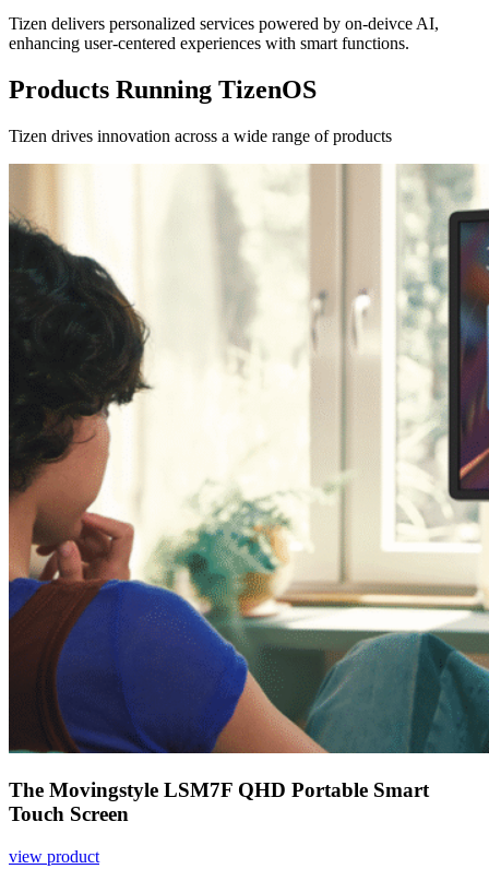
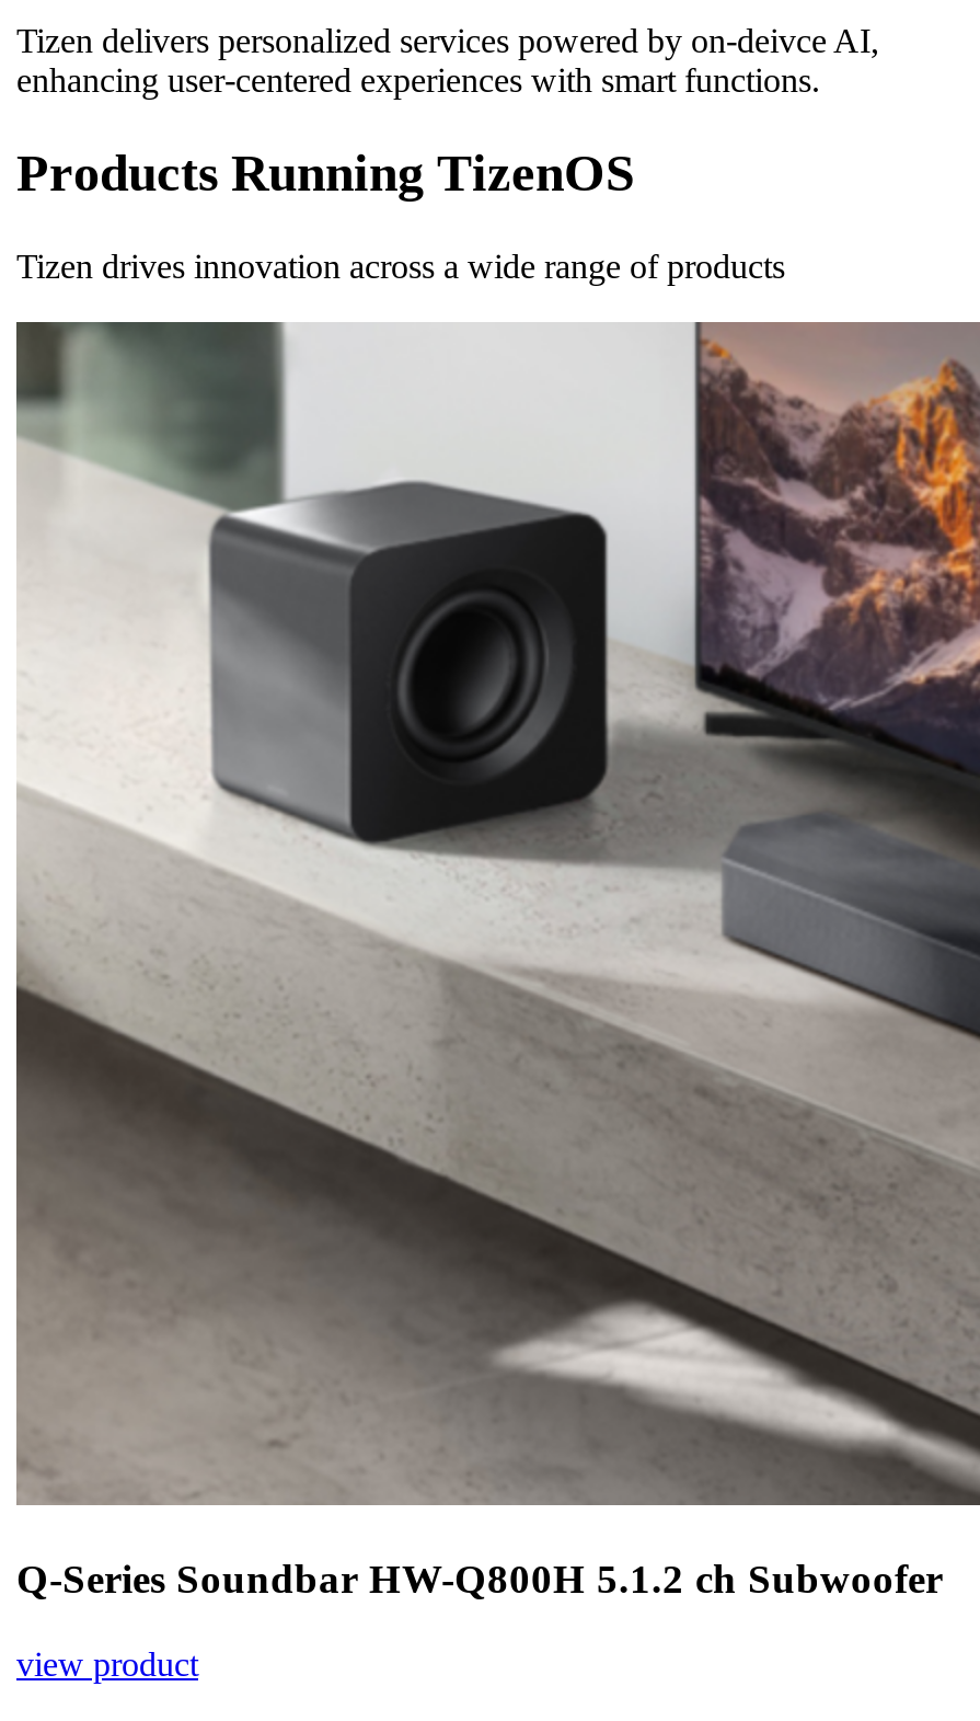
[8,163,486,825] [image] | The Movingstyle LSM7F QHD Portable Smart | Touch Screen -> [14,320,973,1602] [image] | Q-Series Soundbar HW-Q800H 5.1.2 ch Subwoofer

